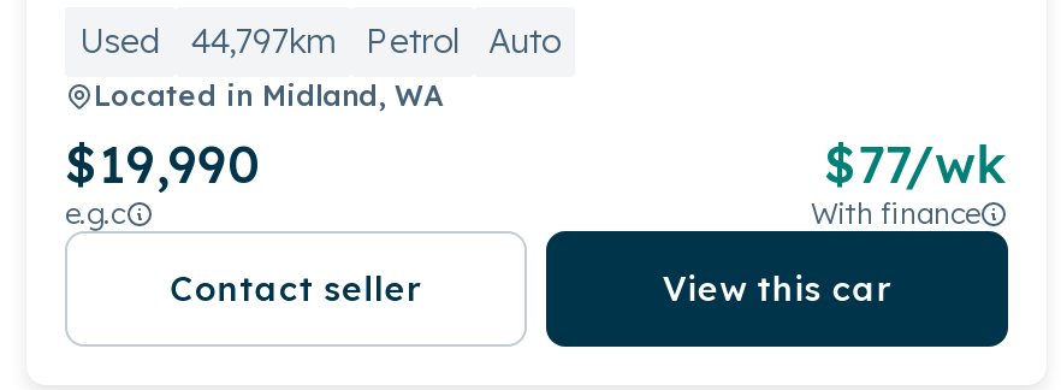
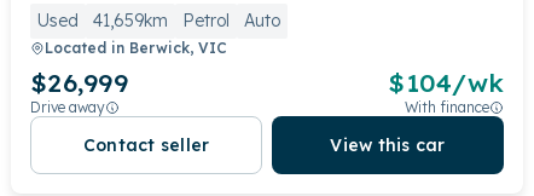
[79,19,561,63] Used 44,797km Petrol Auto -> [37,10,280,31] Used 41,659km Petrol Auto
[65,77,443,231] Located in Midland, WA | $19,990 | e.g.c -> [30,39,227,116] Located in Berwick, VIC | $26,999 | Drive away
[824,132,1008,195] $77/wk -> [388,67,504,98] $104/wk

